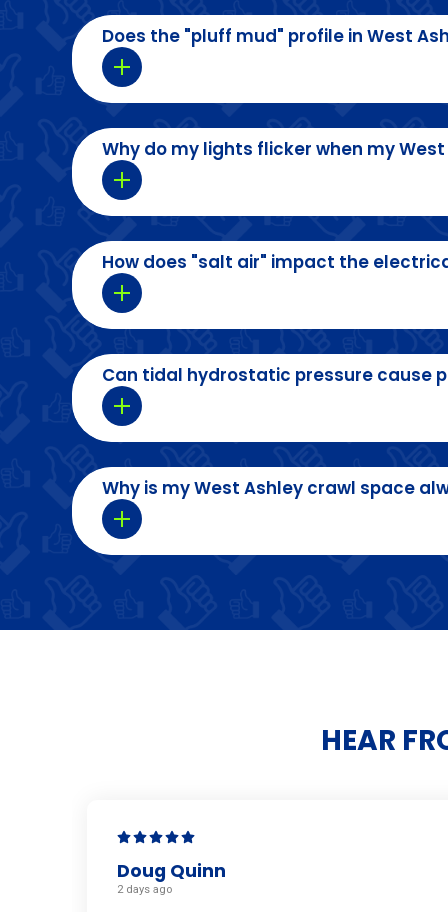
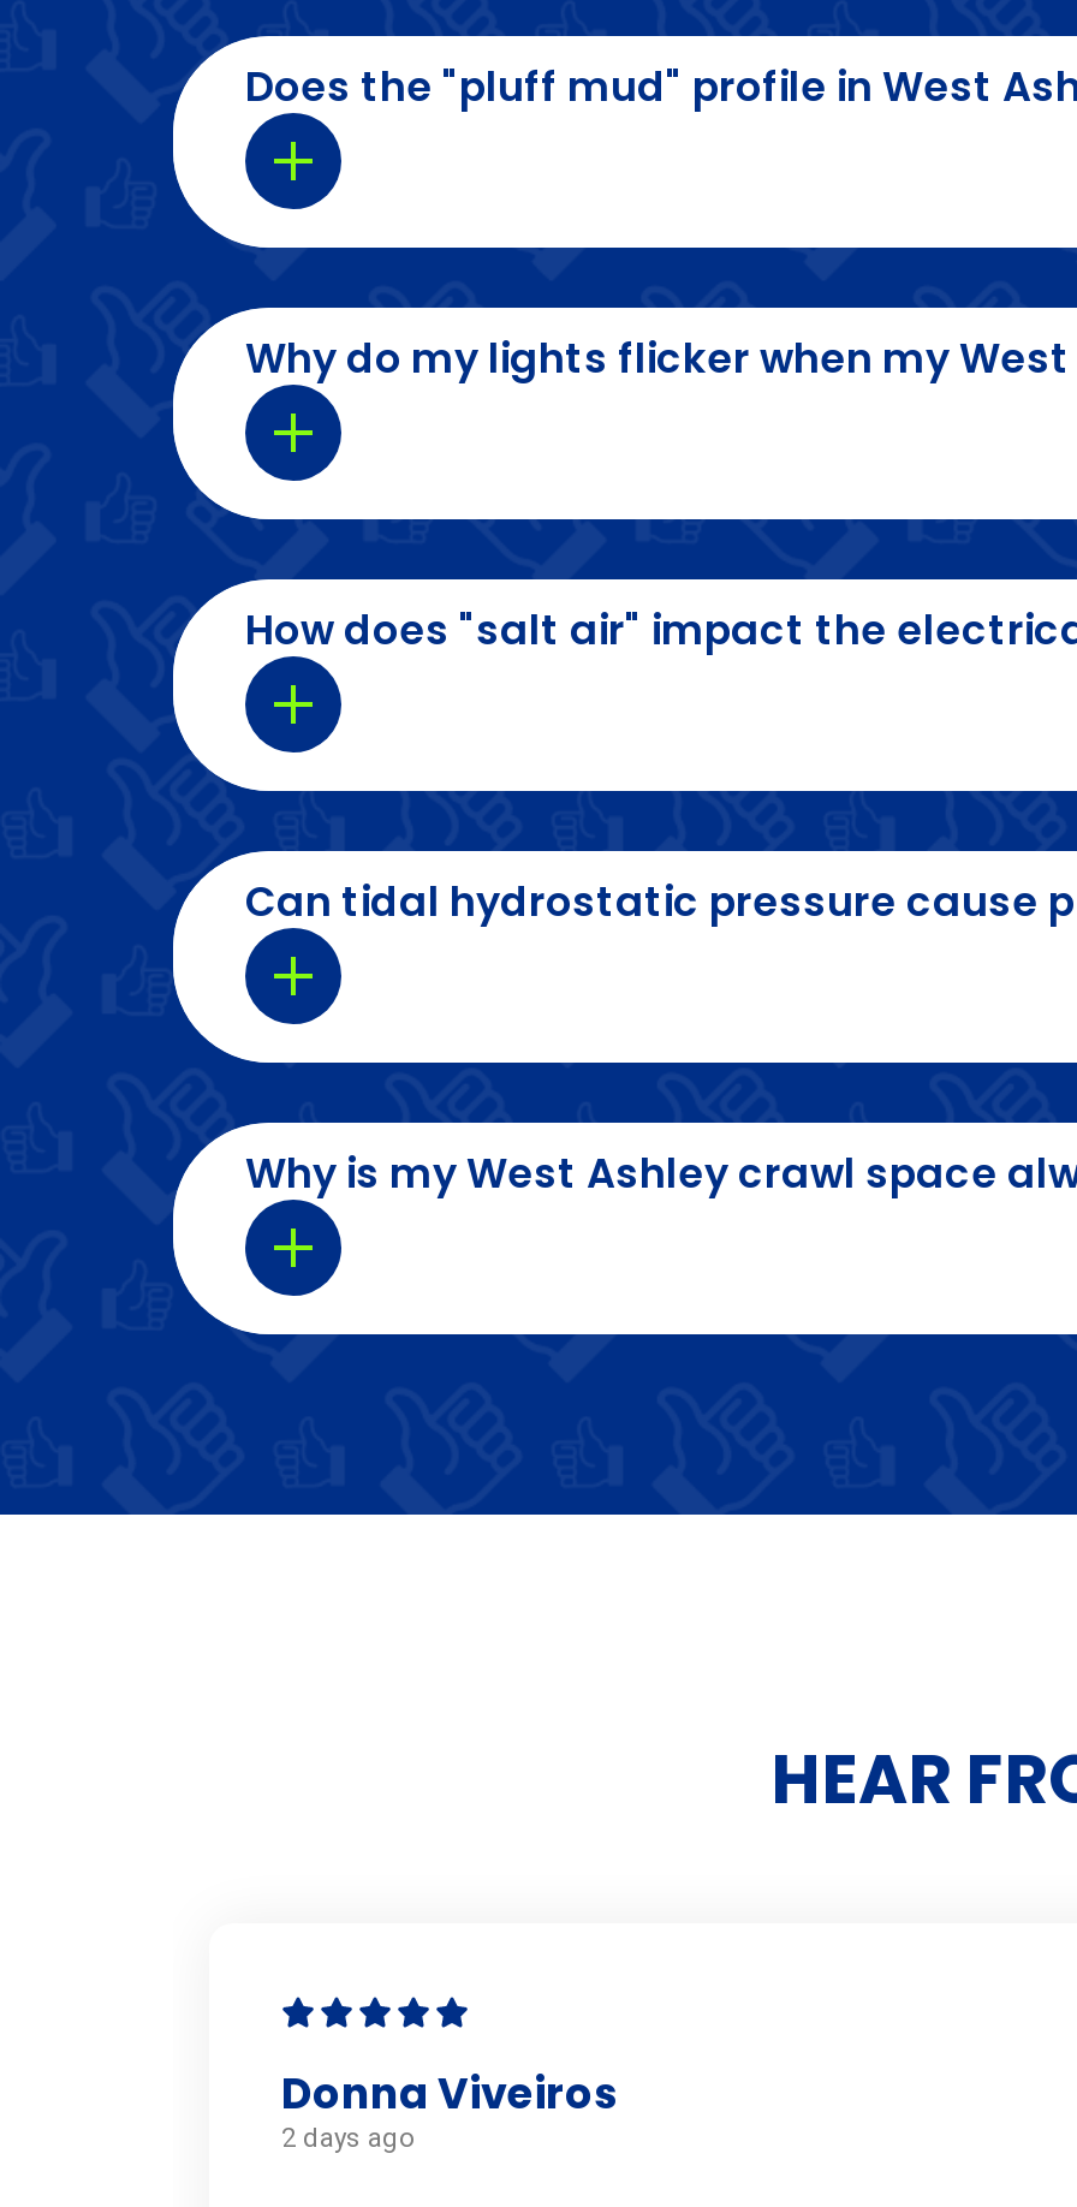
[117,858,226,882] Doug Quinn -> [281,2064,618,2122] Donna Viveiros

